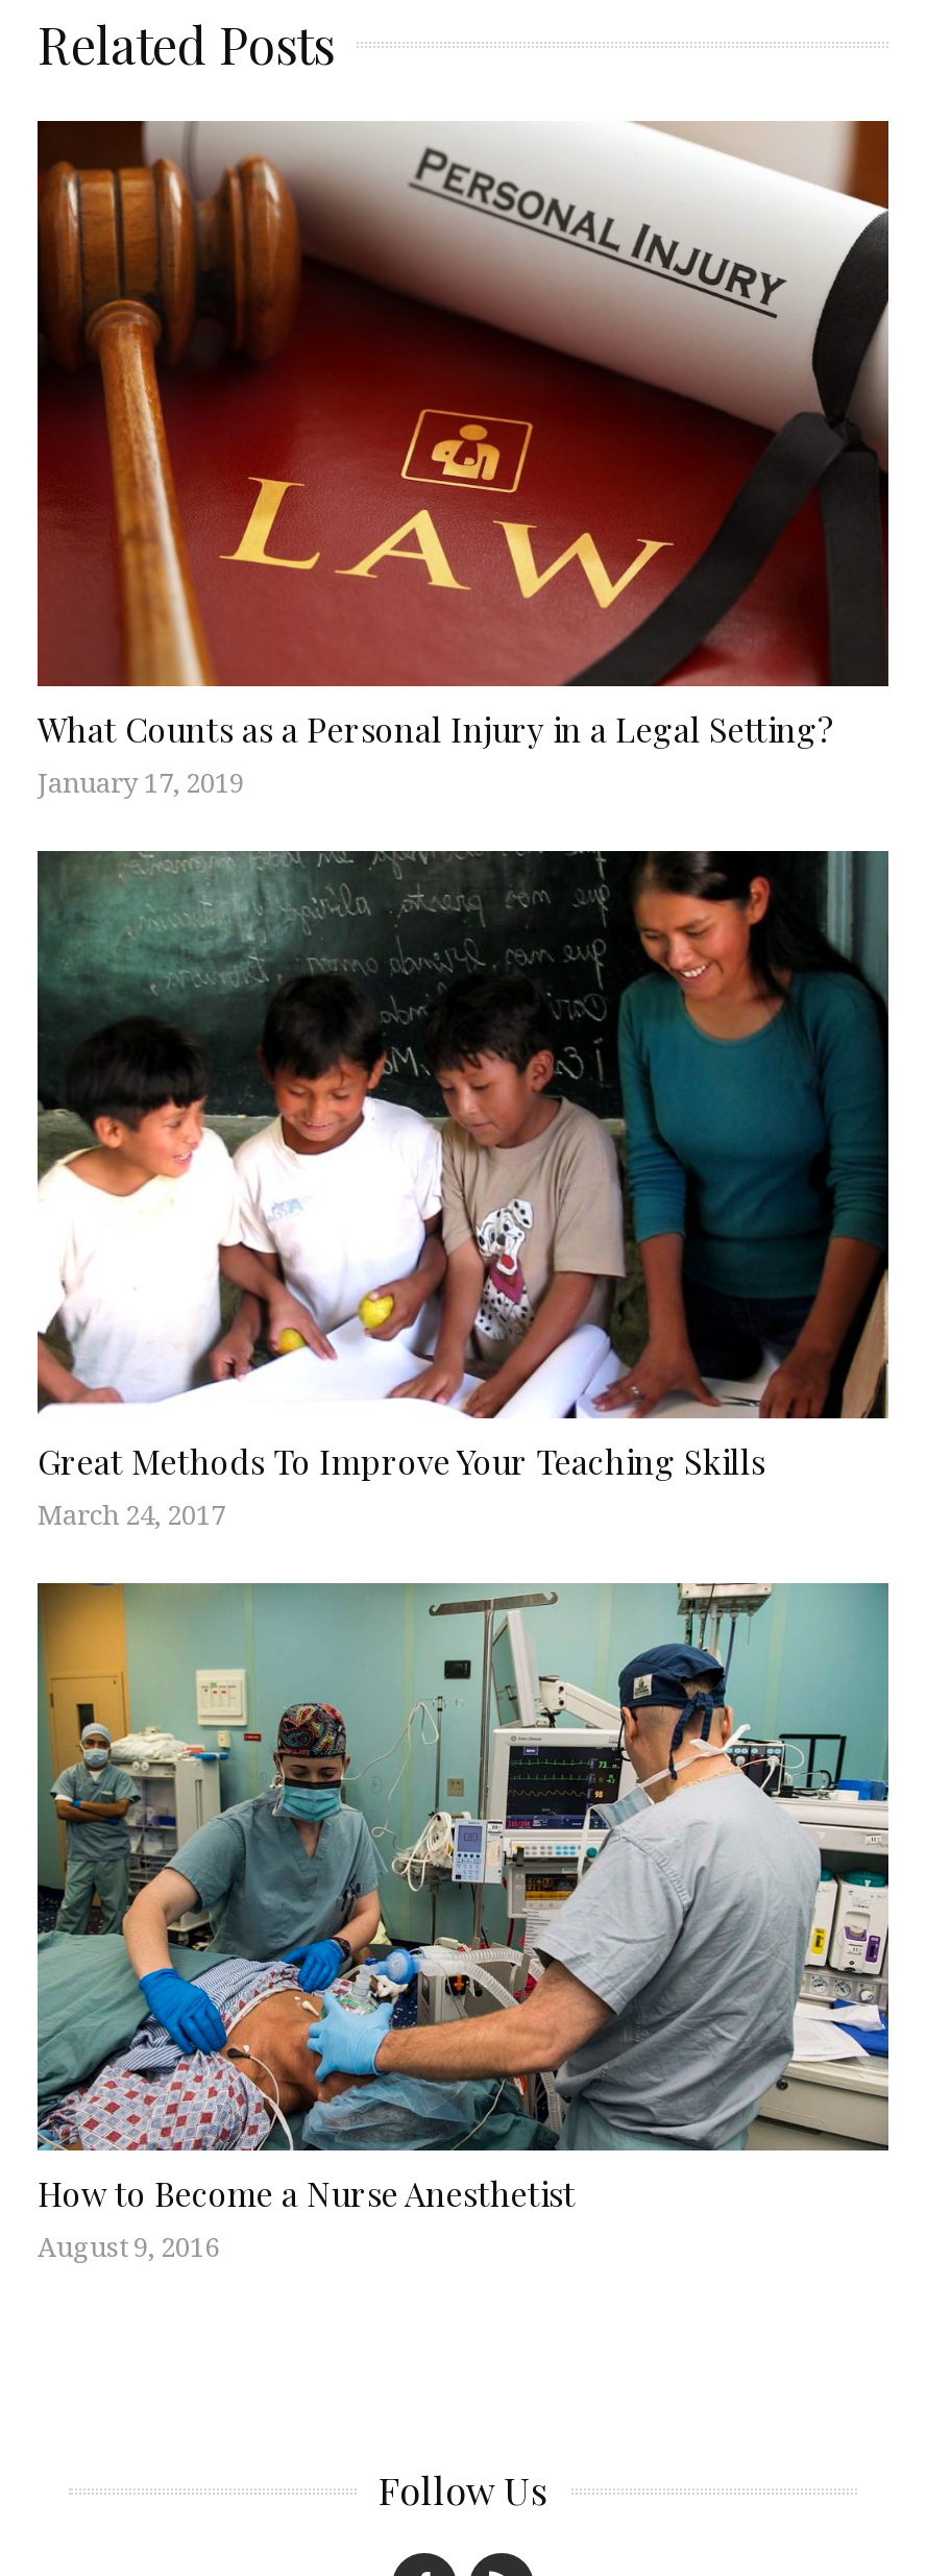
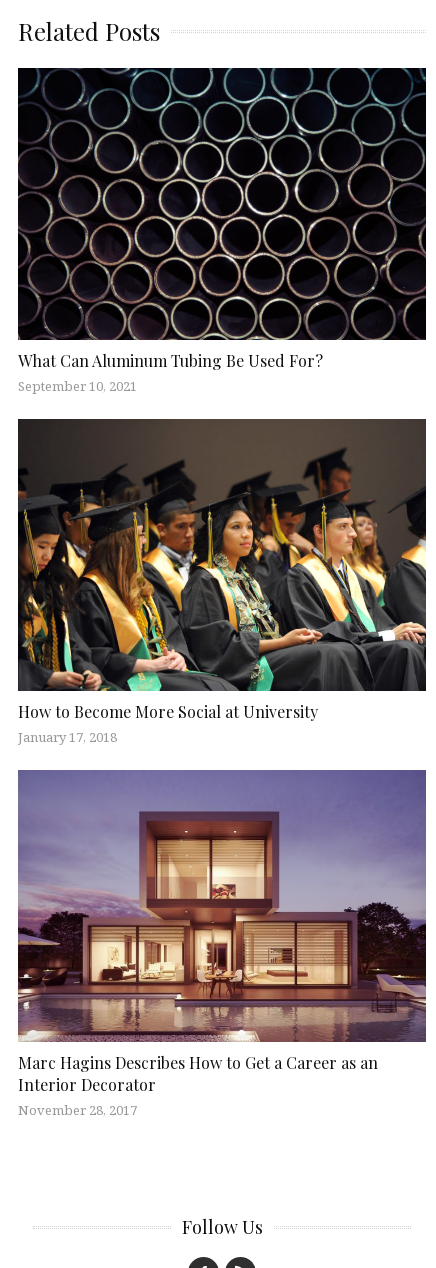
[35,119,891,801] [image] | What Counts as a Personal Injury in a Legal Setting? | January 17, 2019 -> [17,67,427,395] [image] | What Can Aluminum Tubing Be Used For? | September 10, 2021
[35,851,891,1534] [image] | Great Methods To Improve Your Teaching Skills | March 24, 2017 -> [17,419,427,746] [image] | How to Become More Social at University | January 17, 2018
[35,1581,891,2265] [image] | How to Become a Nurse Anesthetist | August 9, 2016 -> [17,770,427,1119] [image] | Marc Hagins Describes How to Get a Career as an | Interior Decorator | November 28, 2017

